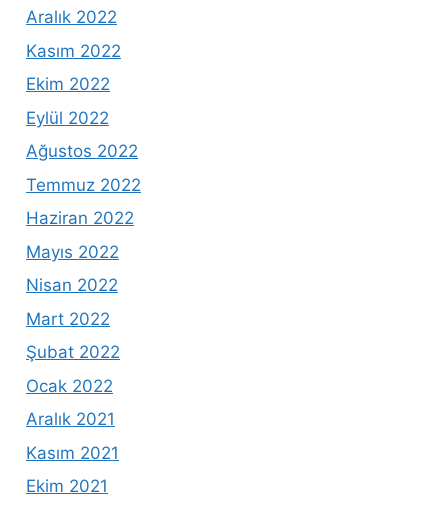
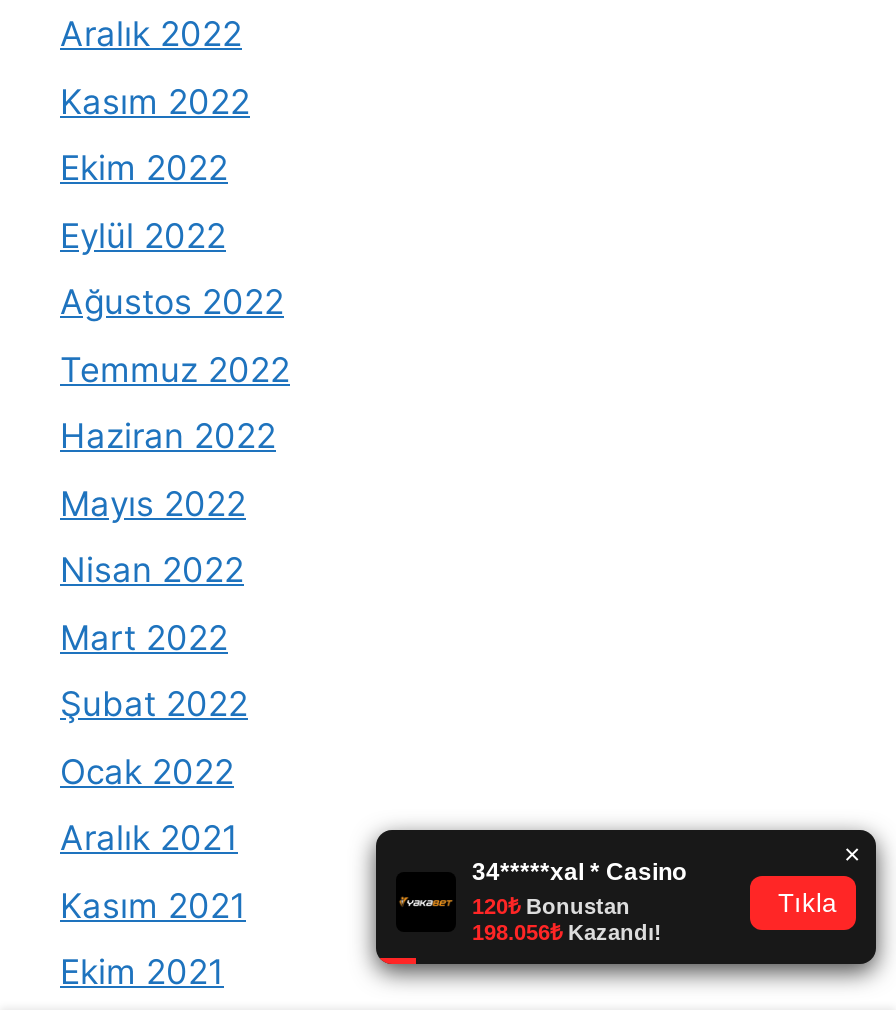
none -> [364,826,888,984] [image]

